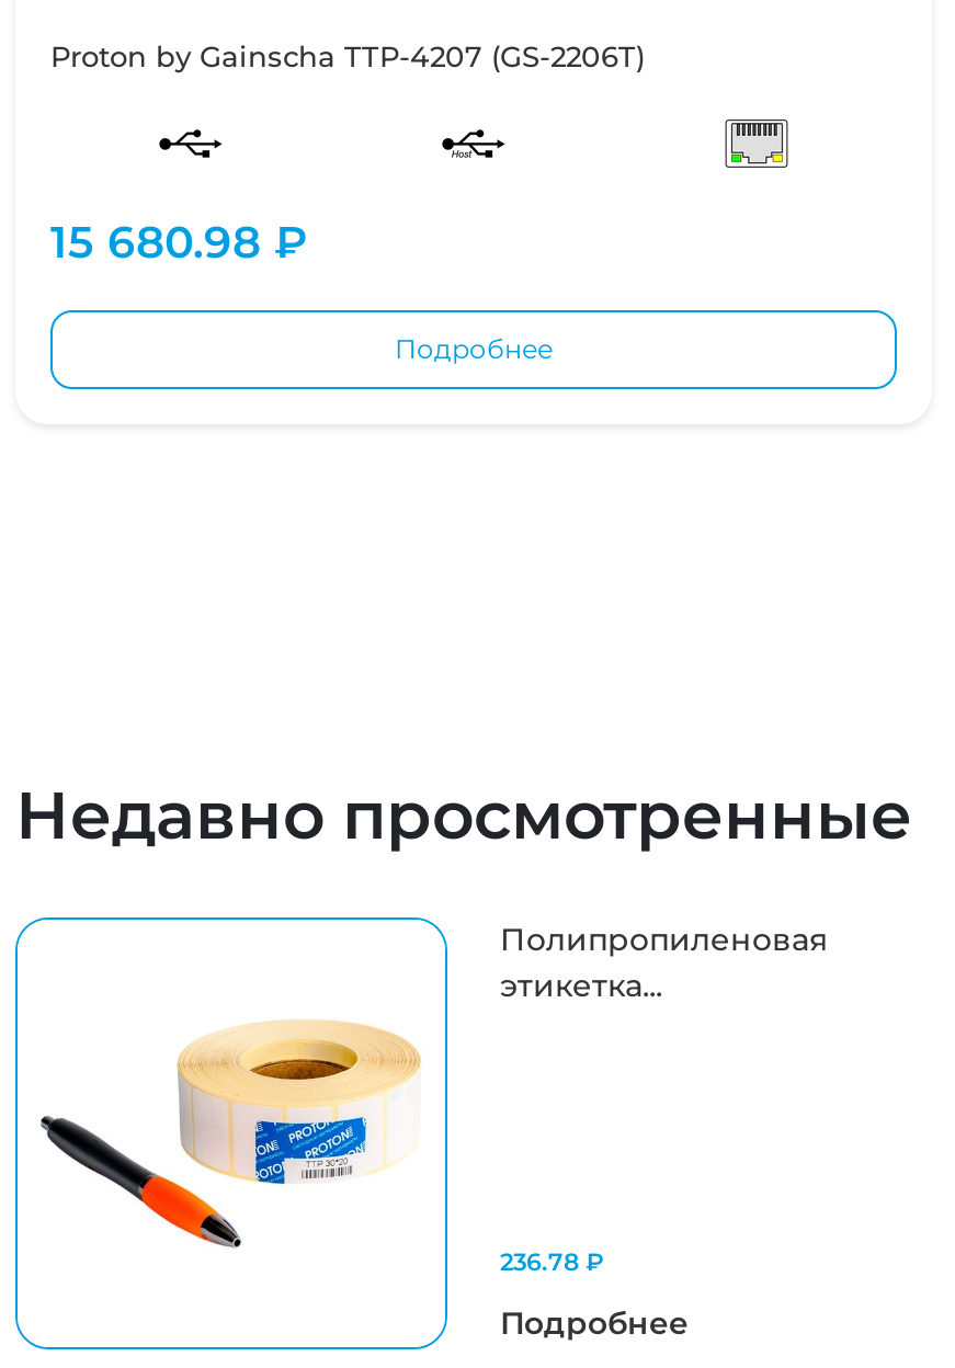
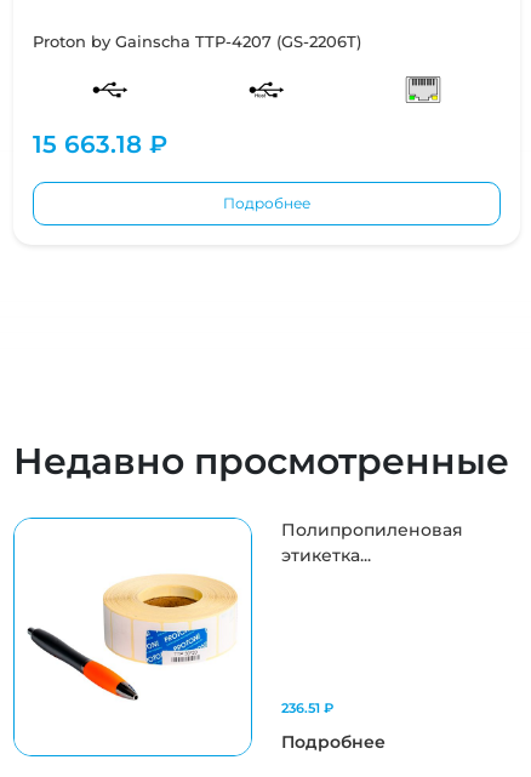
[50,216,307,269] 15 680.98 ₽ -> [33,130,167,159] 15 663.18 ₽
[500,1246,603,1277] 236.78 ₽ -> [281,699,333,716] 236.51 ₽

